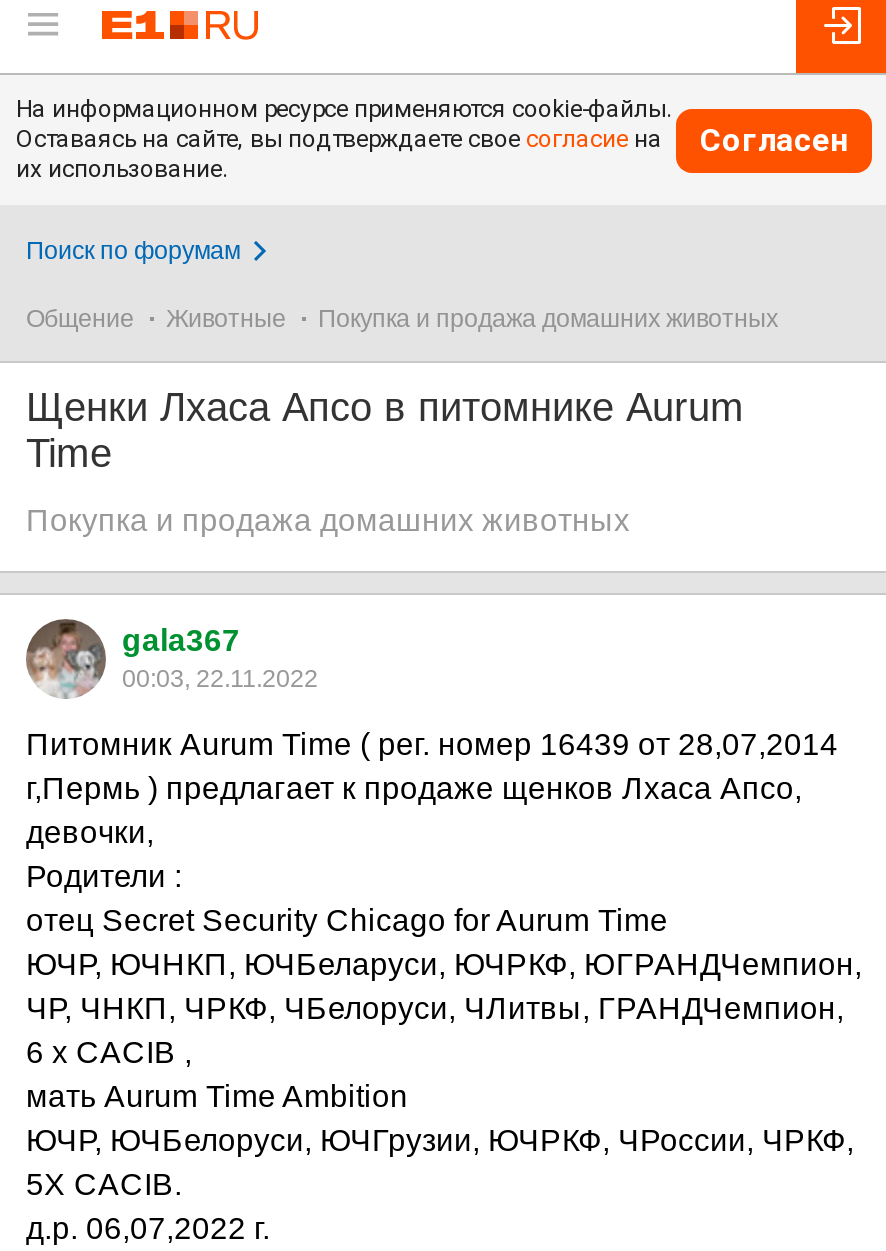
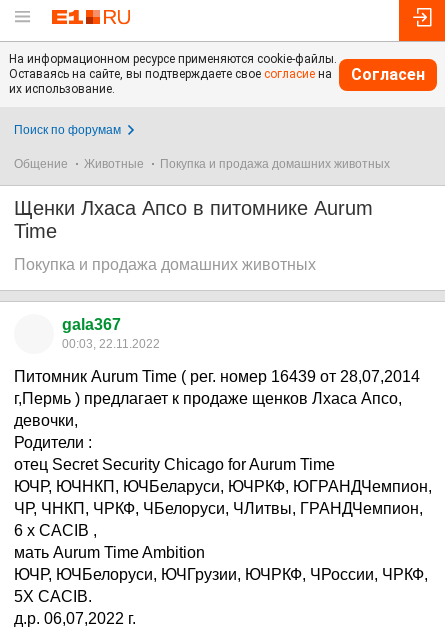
[24,617,108,699] [image] -> none

